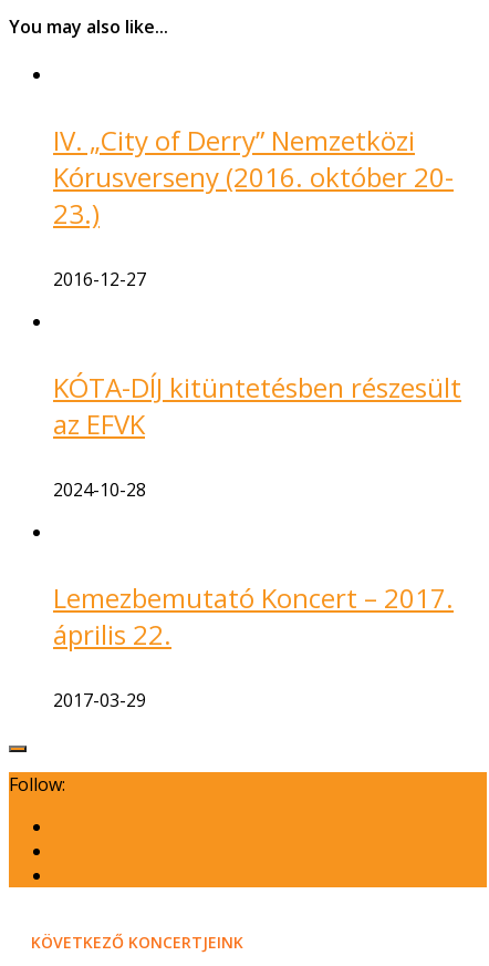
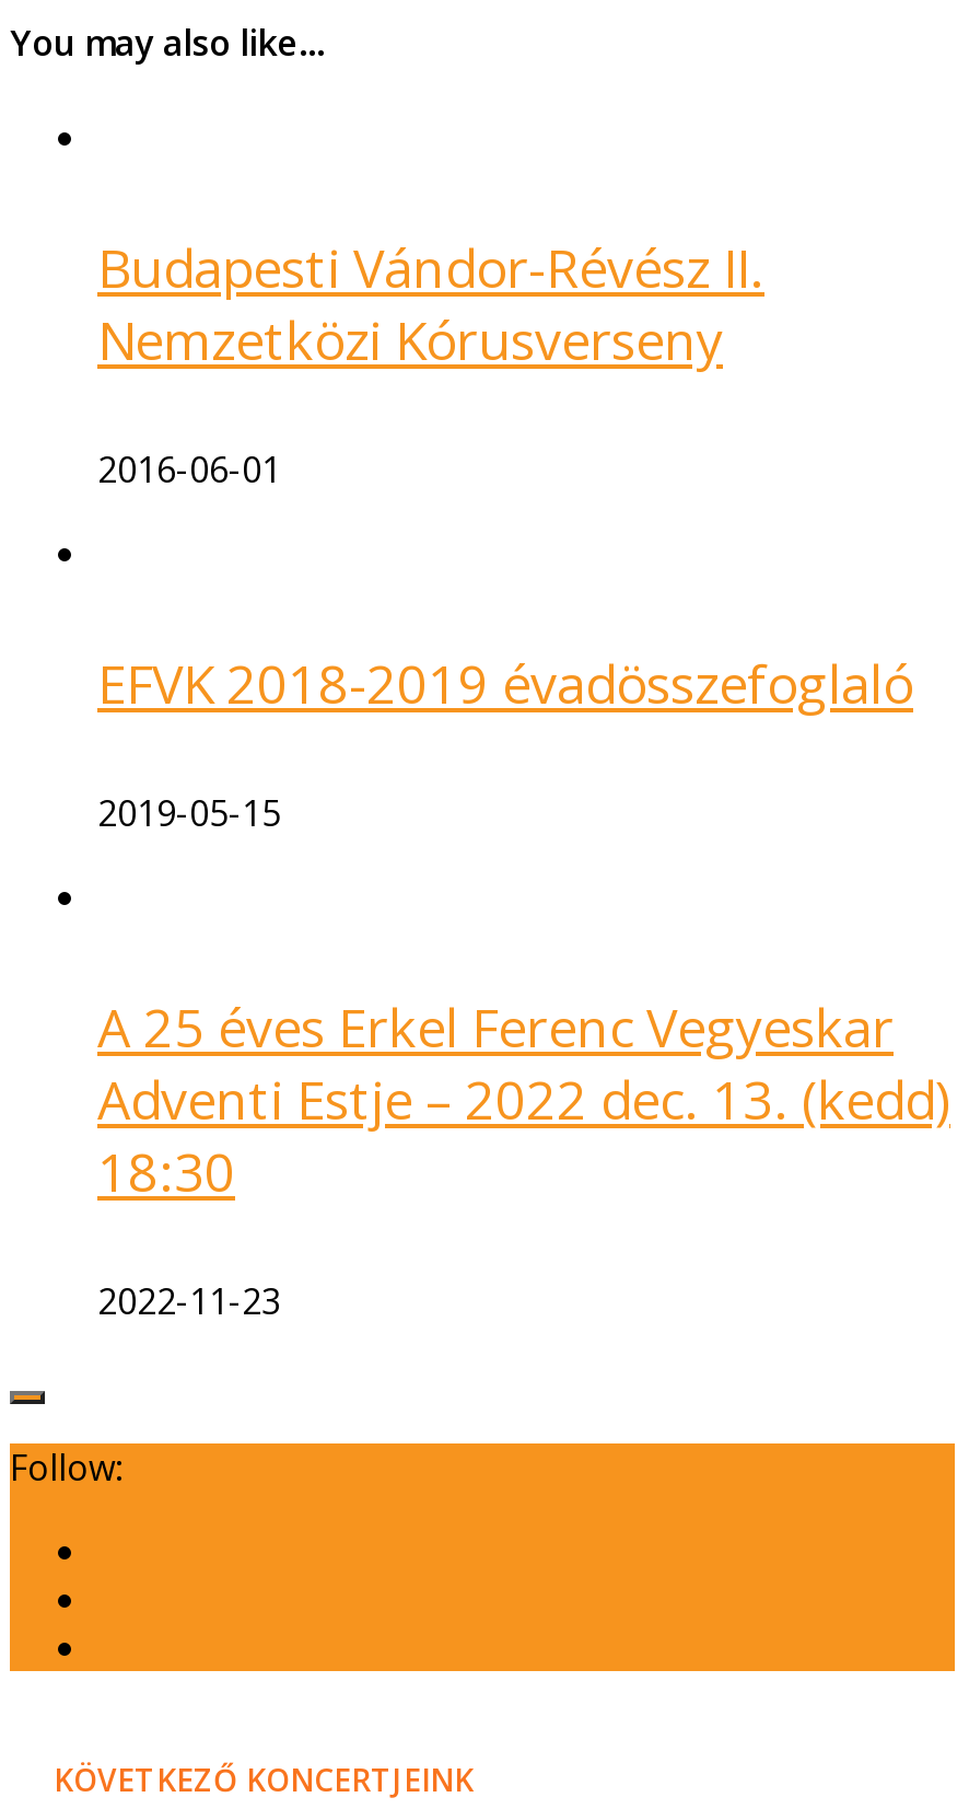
[53,122,454,232] IV. „City of Derry” Nemzetközi | Kórusverseny (2016. október 20- | 23.) -> [97,231,764,376] Budapesti Vándor-Révész II. | Nemzetközi Kórusverseny
[53,267,146,292] 2016-12-27 -> [97,446,281,494] 2016-06-01
[53,369,461,442] KÓTA-DÍJ kitüntetésben részesült | az EFVK -> [97,647,913,719] EFVK 2018-2019 évadösszefoglaló
[53,477,146,502] 2024-10-28 -> [97,789,281,837] 2019-05-15
[53,579,454,652] Lemezbemutató Koncert – 2017. | április 22. -> [97,990,950,1207] A 25 éves Erkel Ferenc Vegyeskar | Adventi Estje – 2022 dec. 13. (kedd) | 18:30
[53,688,146,712] 2017-03-29 -> [97,1277,281,1325] 2022-11-23

